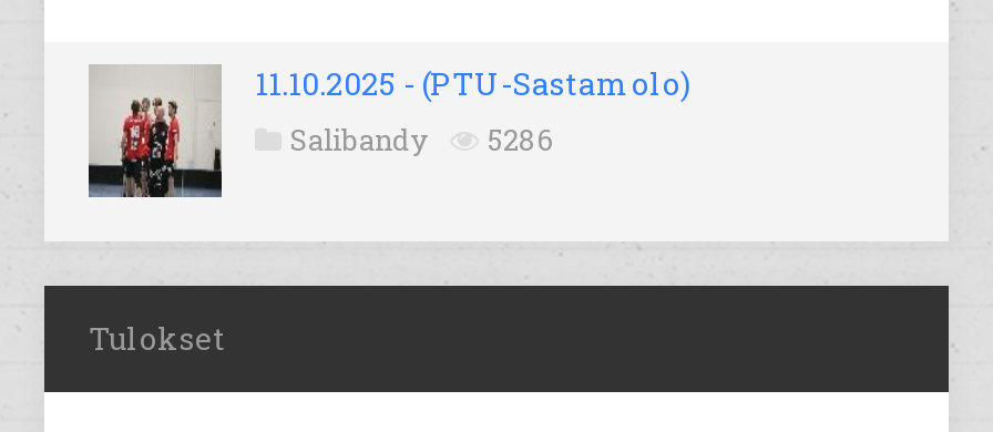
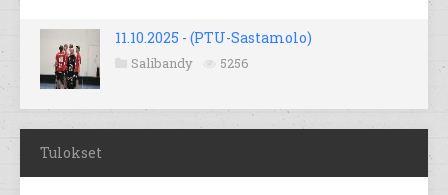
[290,120,554,160] Salibandy 5286 -> [131,54,249,72] Salibandy 5256

